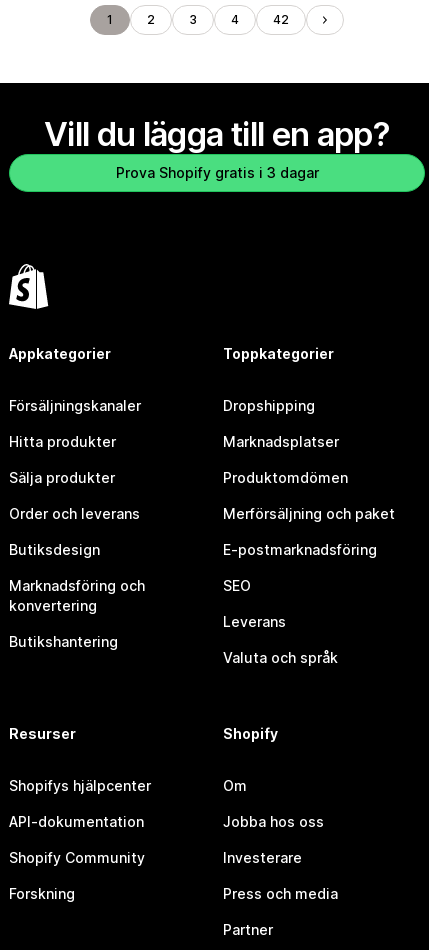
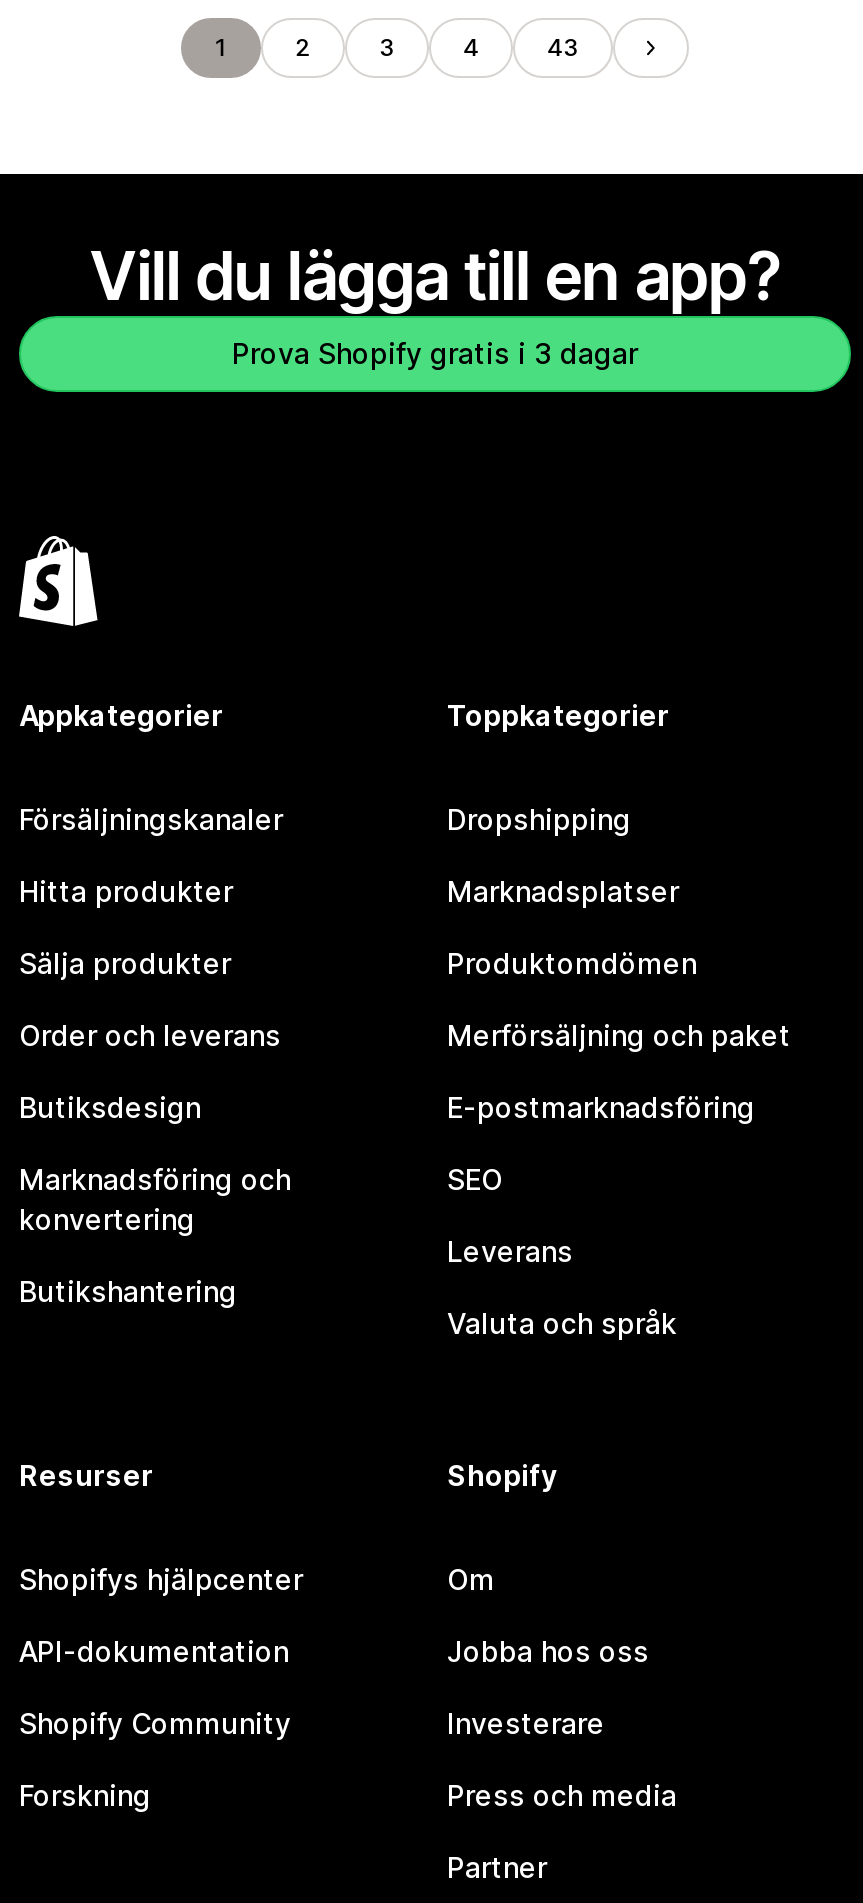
[273,12,289,27] 42 -> [547,32,579,62] 43

